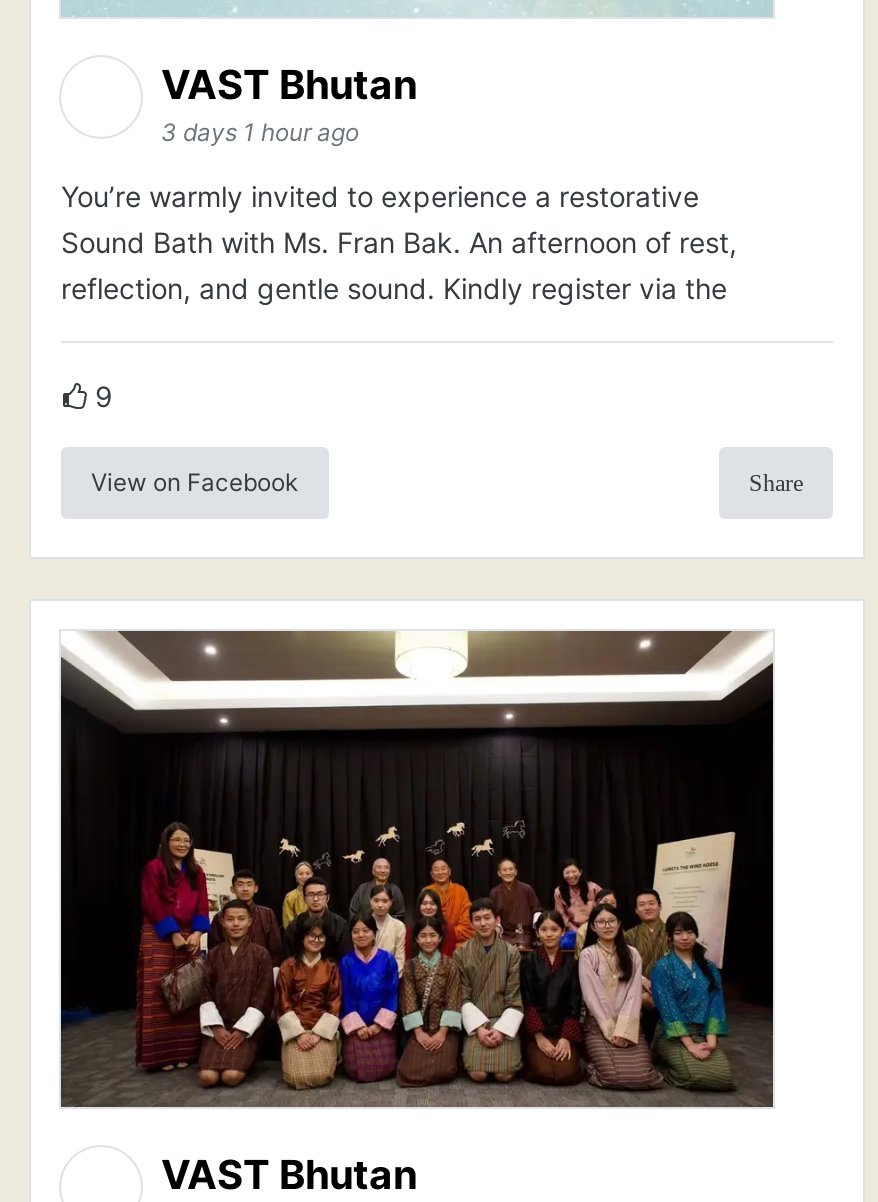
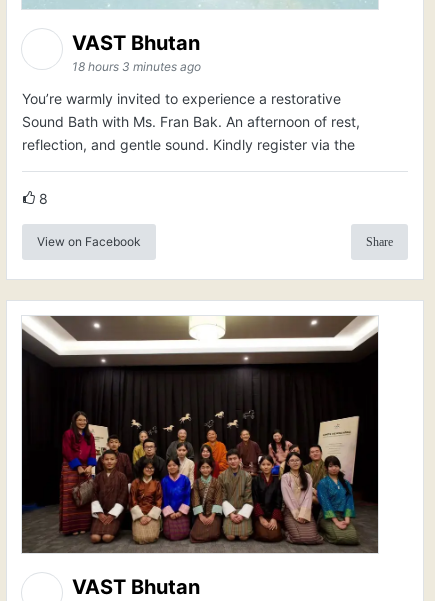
[161,118,359,148] 3 days 1 hour ago -> [72,59,201,74] 18 hours 3 minutes ago
[95,380,113,414] 9 -> [39,190,48,207] 8

